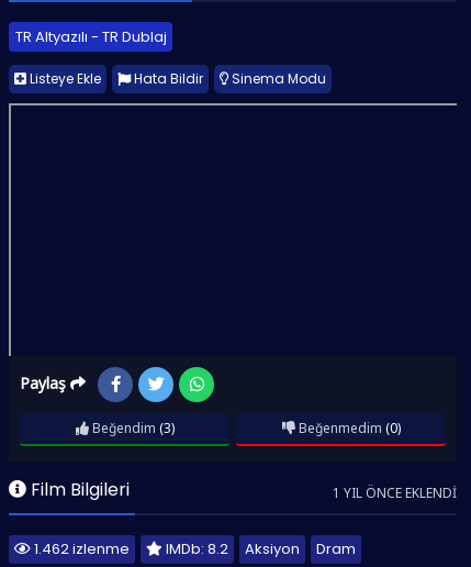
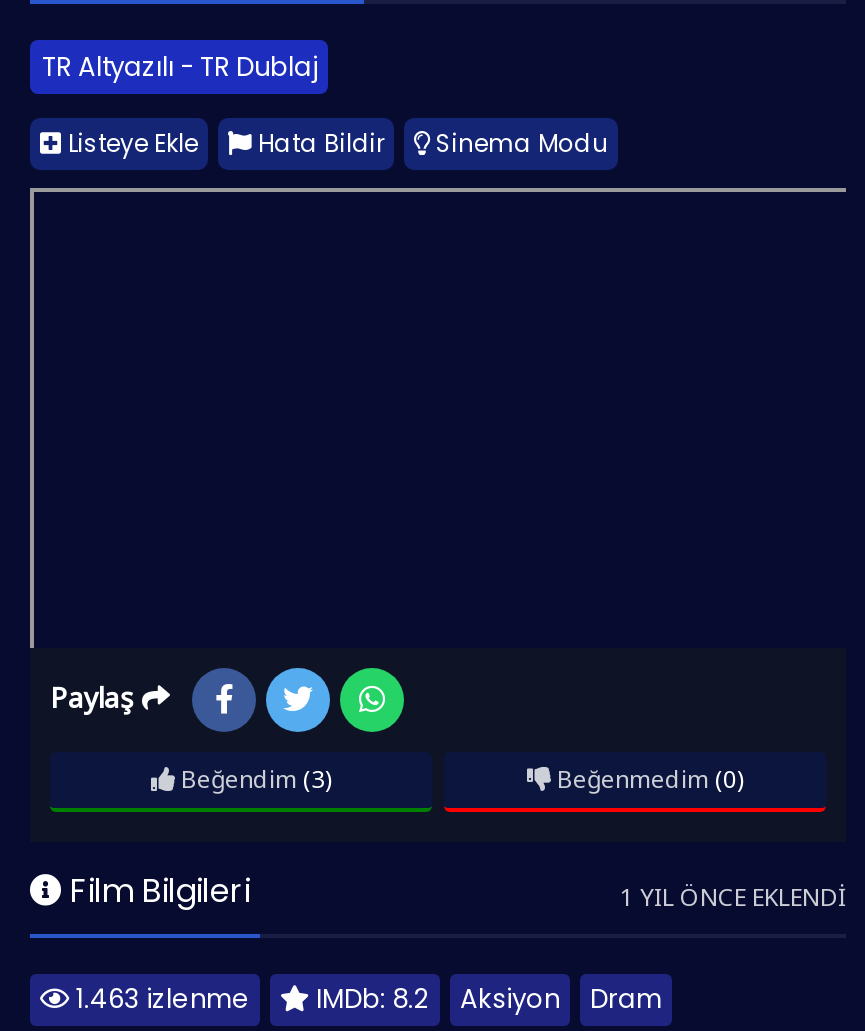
[31,538,356,559] 1.462 izlenme IMDb: 8.2 Aksiyon Dram -> [70,979,662,1017] 1.463 izlenme IMDb: 8.2 Aksiyon Dram

